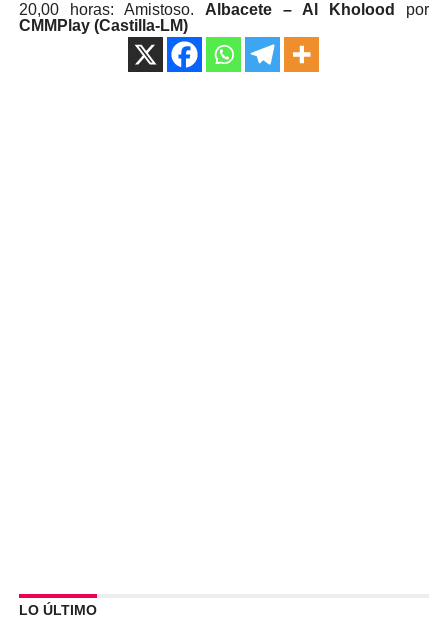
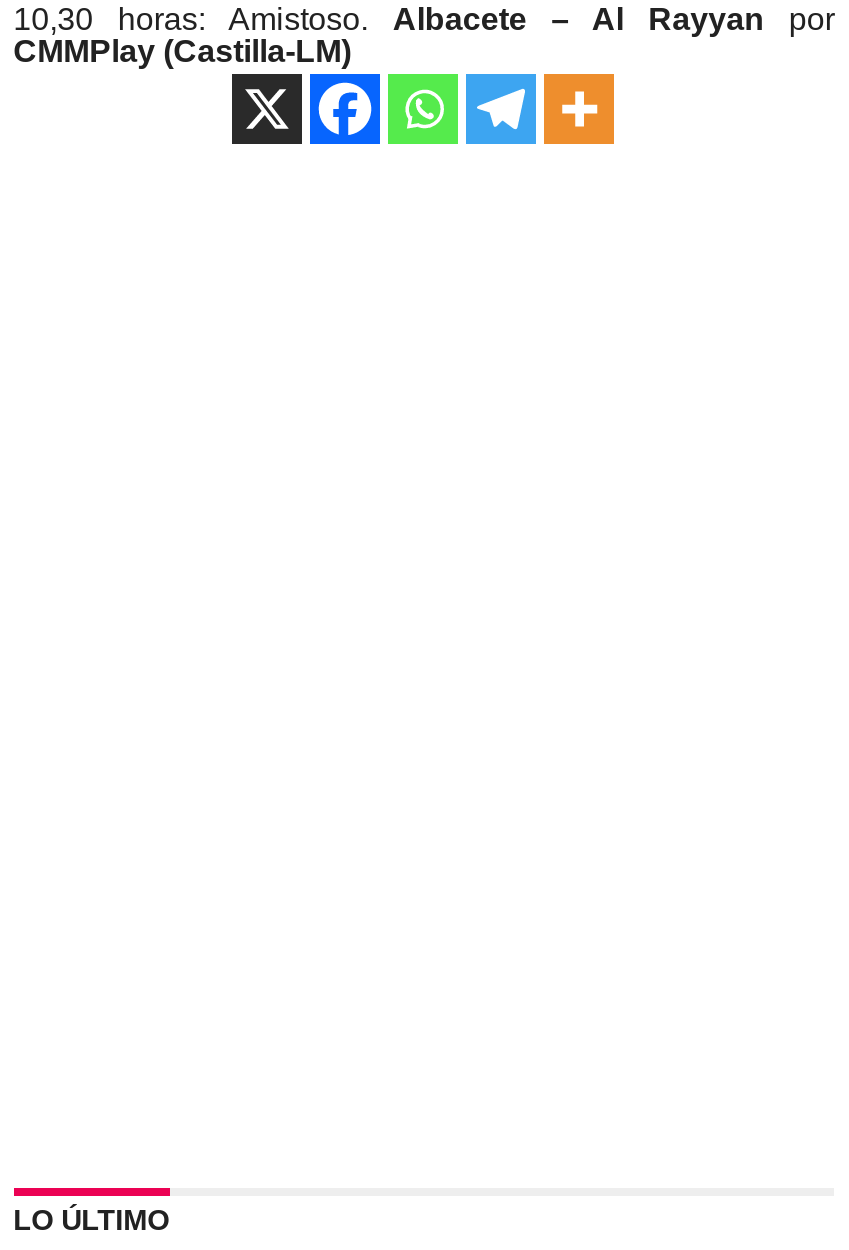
[19,1,429,18] 20,00 horas: Amistoso. Albacete – Al Kholood | por -> [13,2,835,36] 10,30 horas: Amistoso. Albacete – Al Rayyan por

